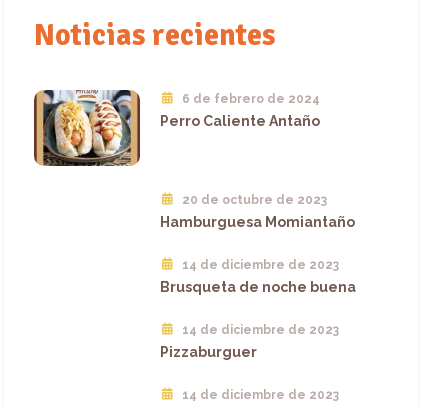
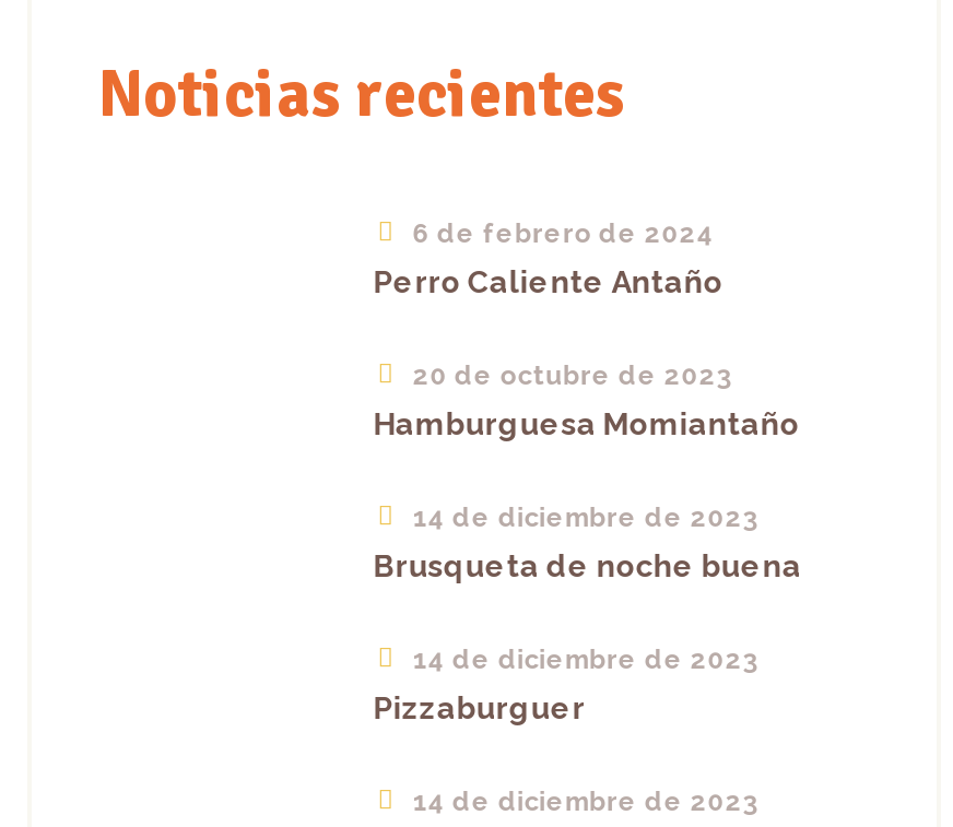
[33,89,141,167] [image] -> none

